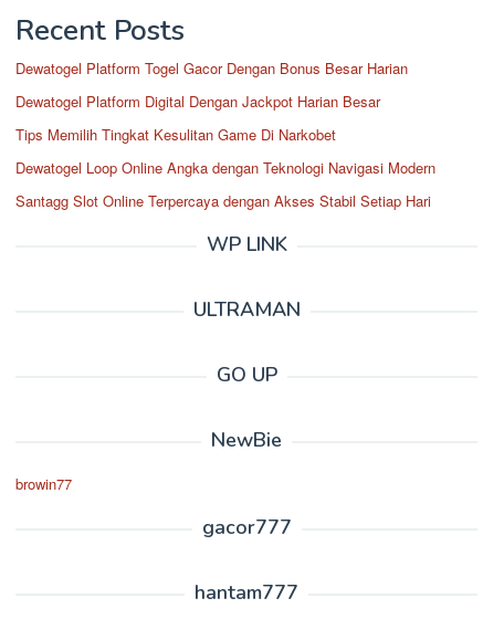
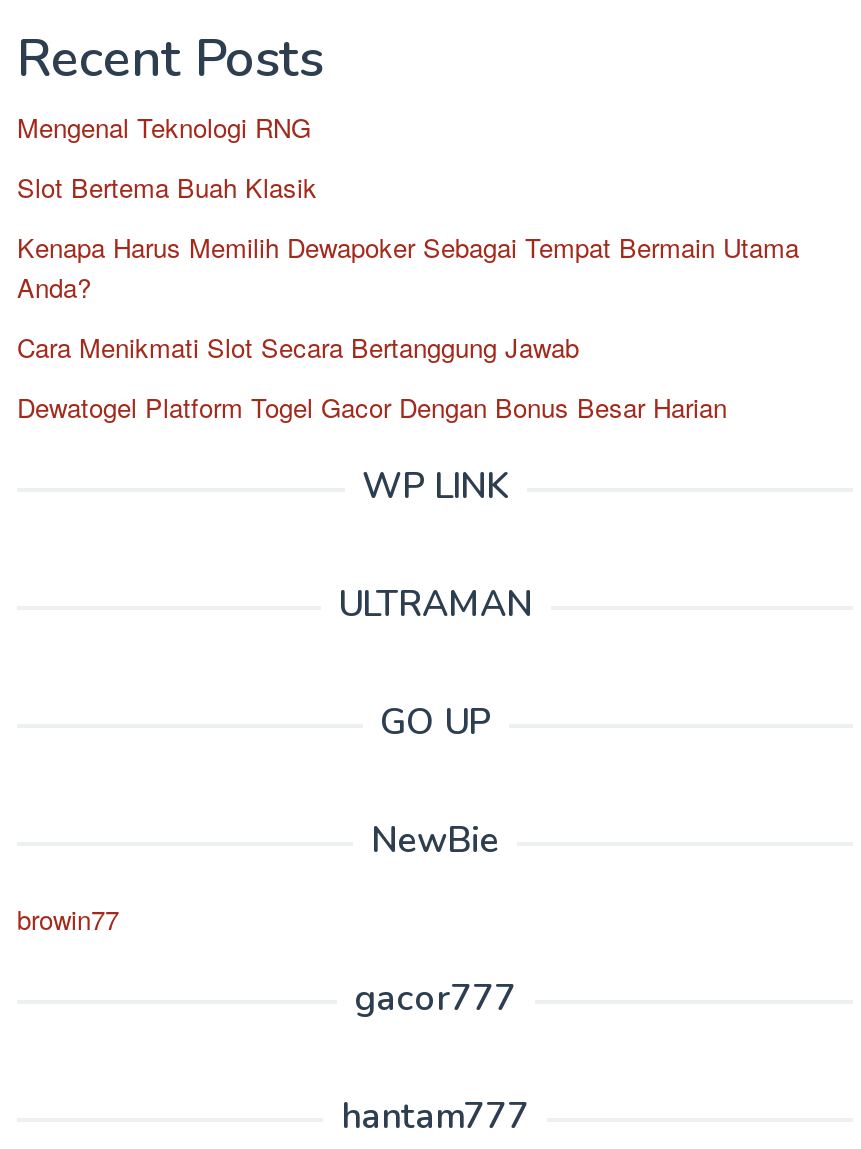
none -> [17,108,799,366] Mengenal Teknologi RNG | Slot Bertema Buah Klasik | Kenapa Harus Memilih Dewapoker Sebagai Tempat Bermain Utama | Anda? | Cara Menikmati Slot Secara Bertanggung Jawab
moved [15,57,408,78] -> [17,388,727,426]: Dewatogel Platform Togel Gacor Dengan Bonus Besar Harian
[15,91,435,211] Dewatogel Platform Digital Dengan Jackpot Harian Besar | Tips Memilih Tingkat Kesulitan Game Di Narkobet | Dewatogel Loop Online Angka dengan Teknologi Navigasi Modern | Santagg Slot Online Terpercaya dengan Akses Stabil Setiap Hari -> none

